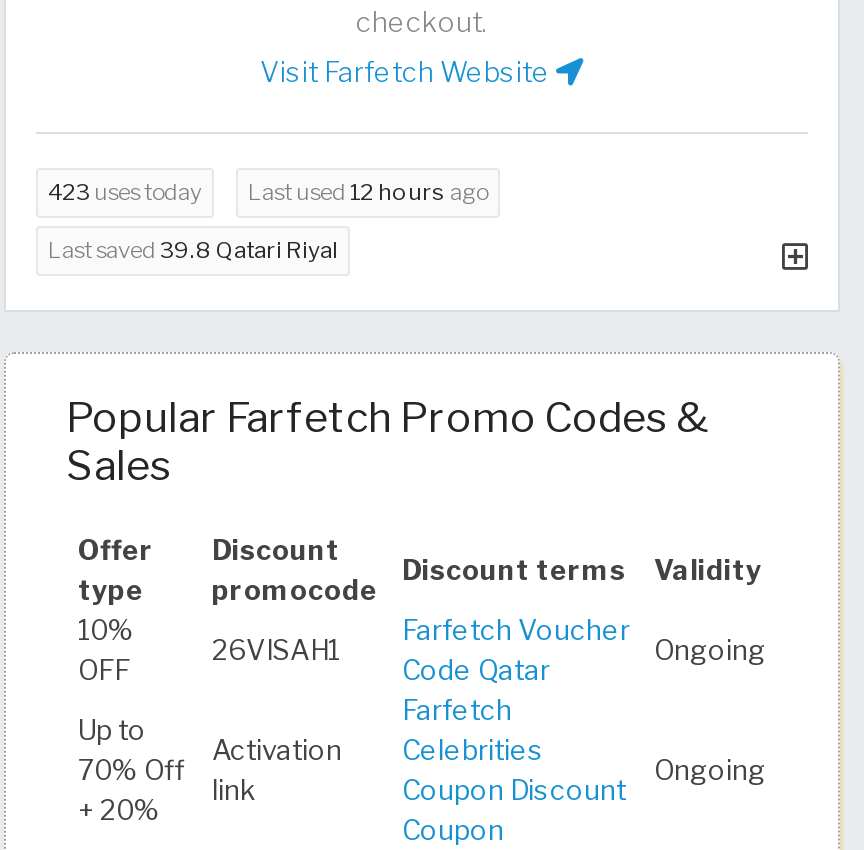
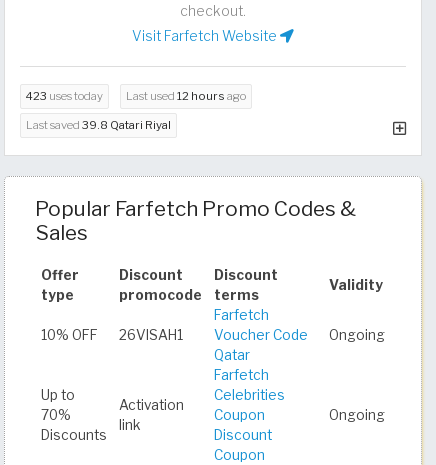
[78,753,184,825] 70% Off | + 20% -> [41,407,107,443] 70% | Discounts

